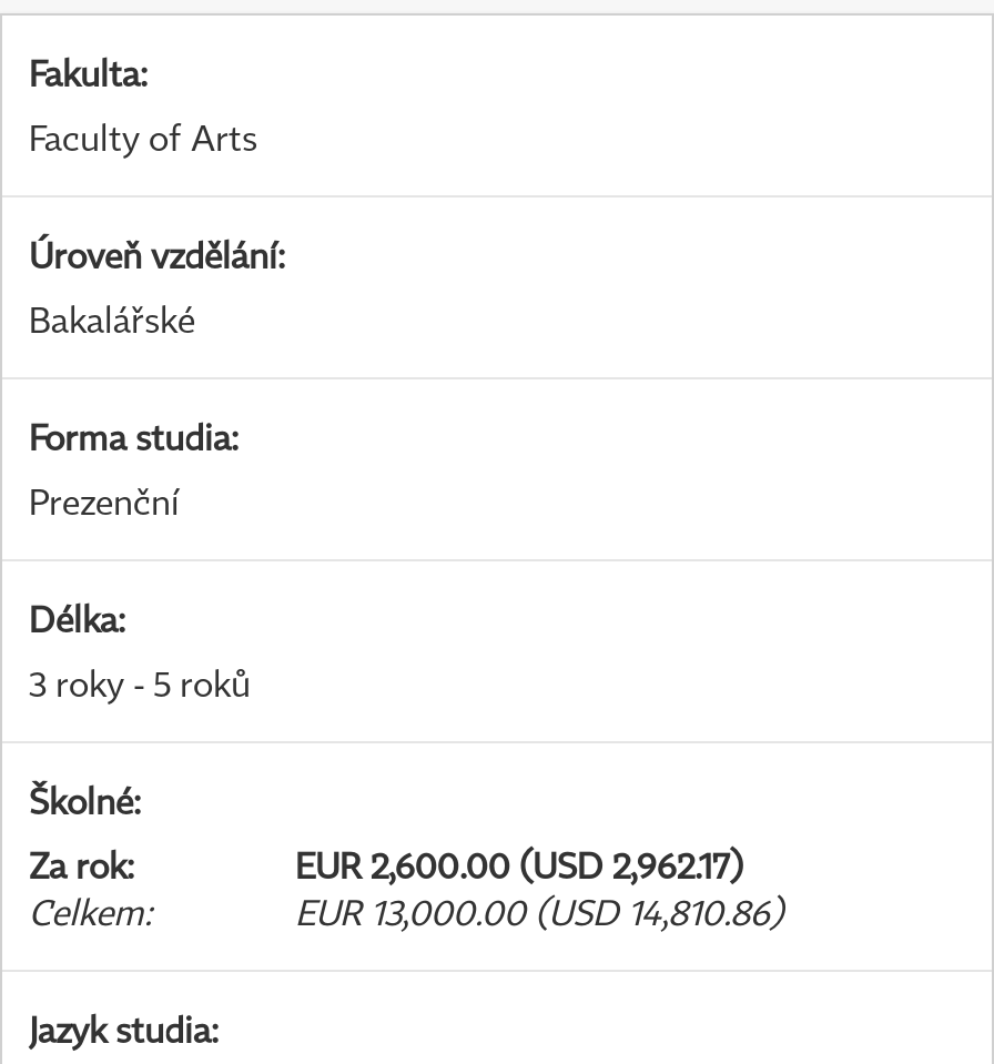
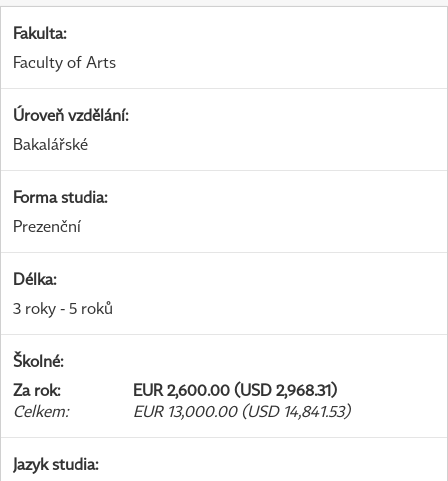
[295,843,743,888] EUR 2,600.00 (USD 2,962.17) -> [133,380,337,400] EUR 2,600.00 (USD 2,968.31)
[295,890,783,934] EUR 13,000.00 (USD 14,810.86) -> [133,401,350,421] EUR 13,000.00 (USD 14,841.53)

